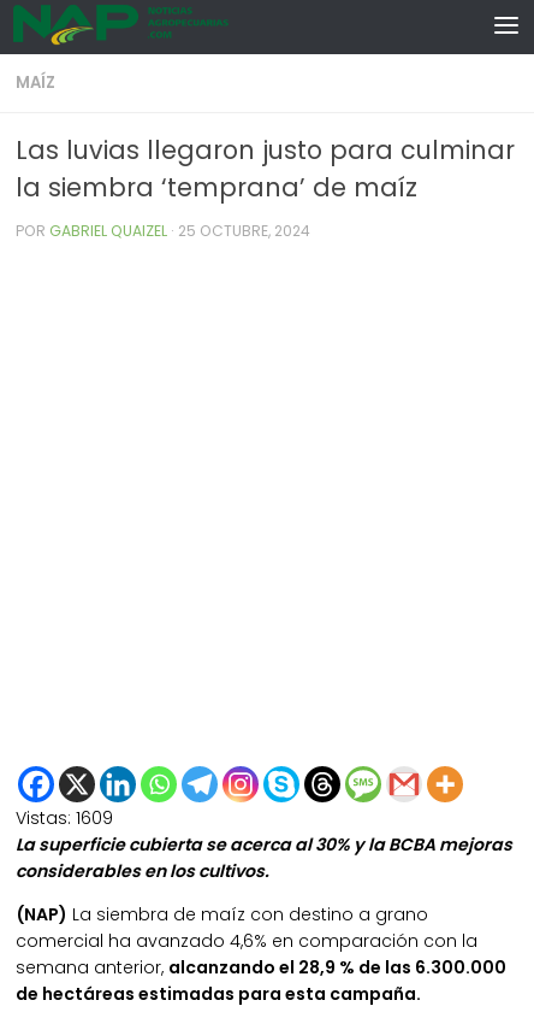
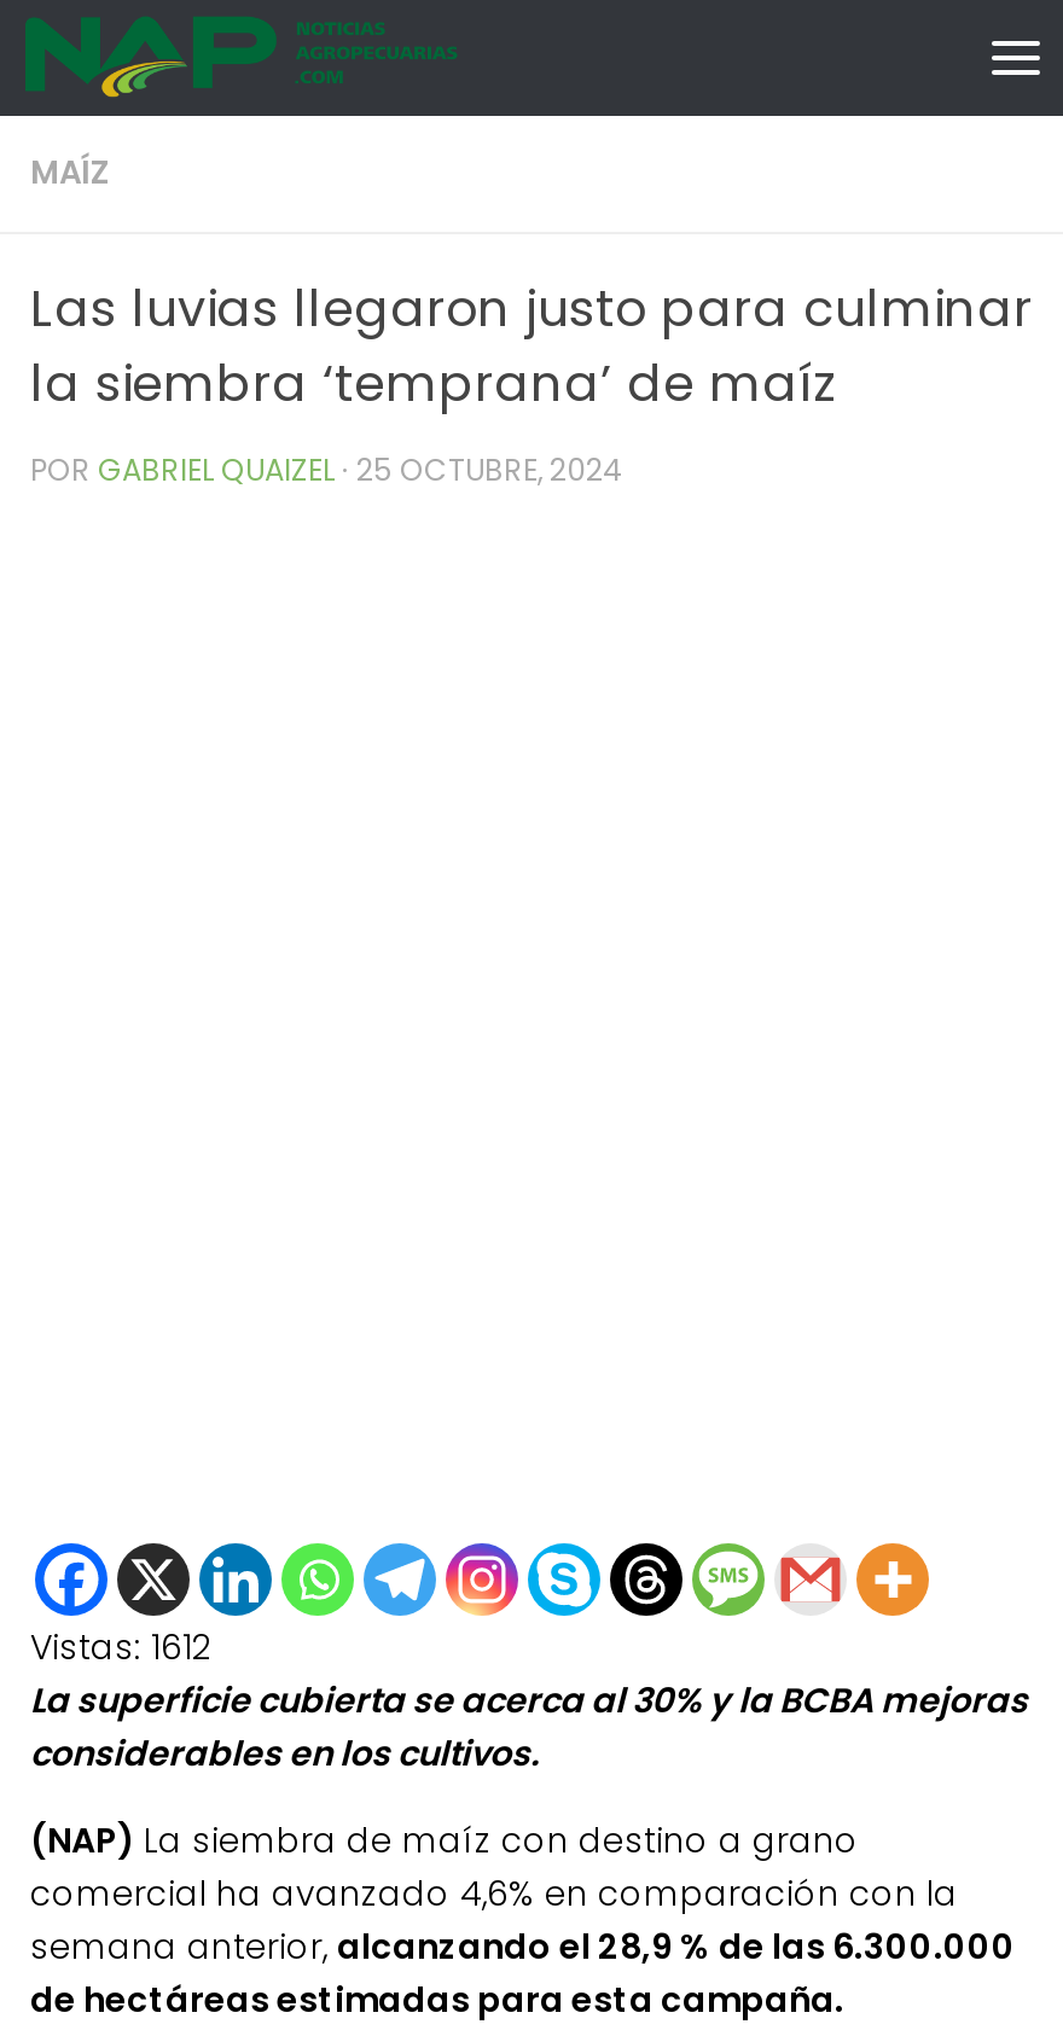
[16,806,113,830] Vistas: 1609 -> [30,1623,211,1672] Vistas: 1612

